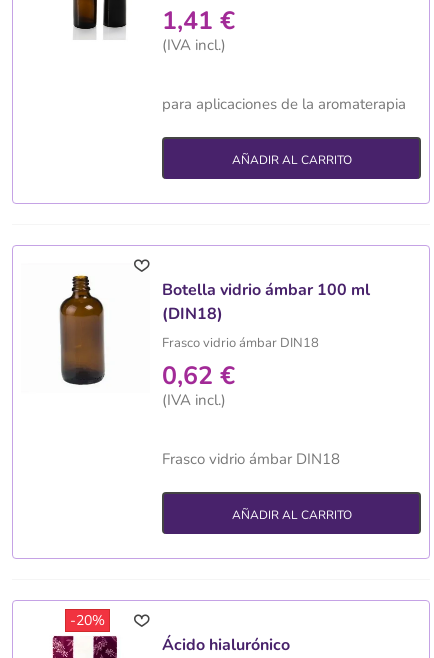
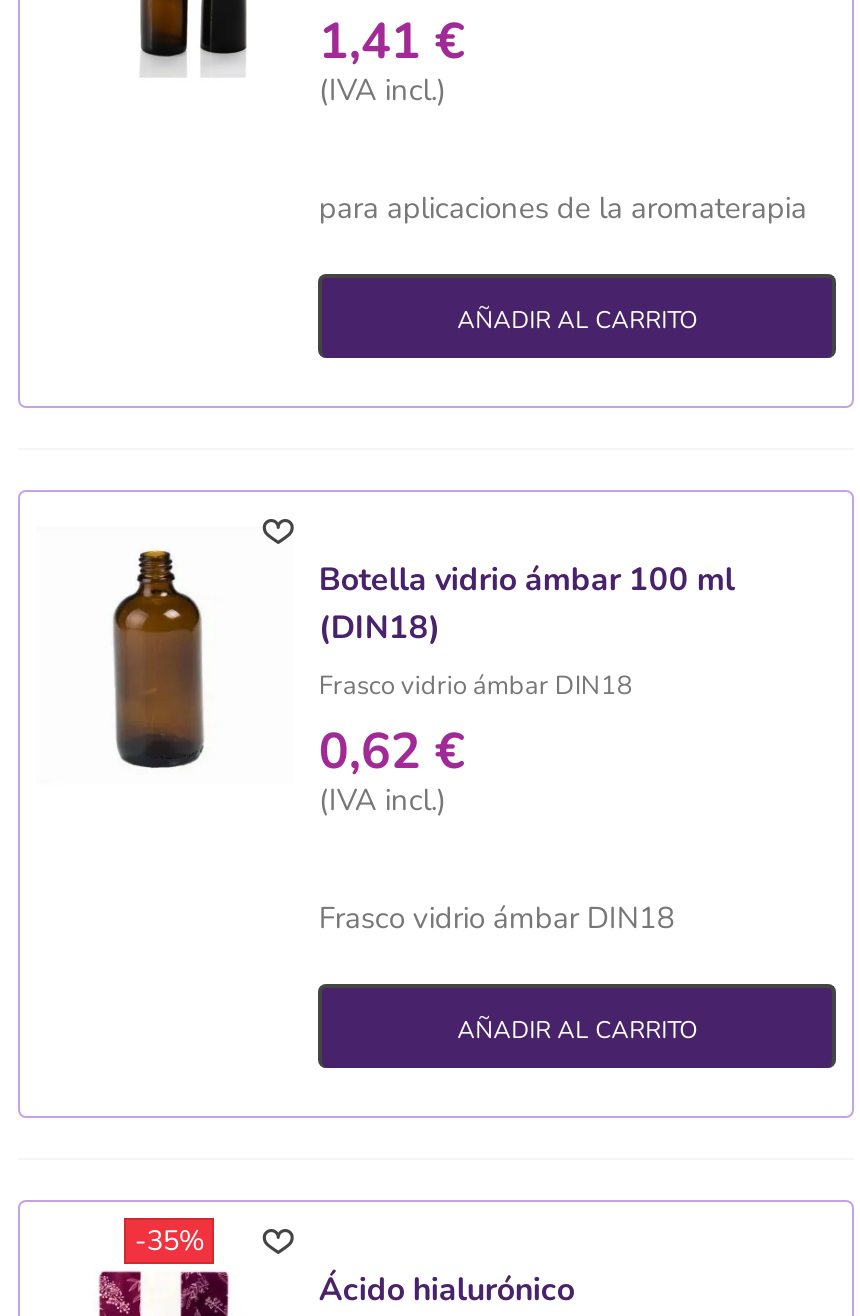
[70,611,105,630] -20% -> [135,1222,205,1260] -35%

